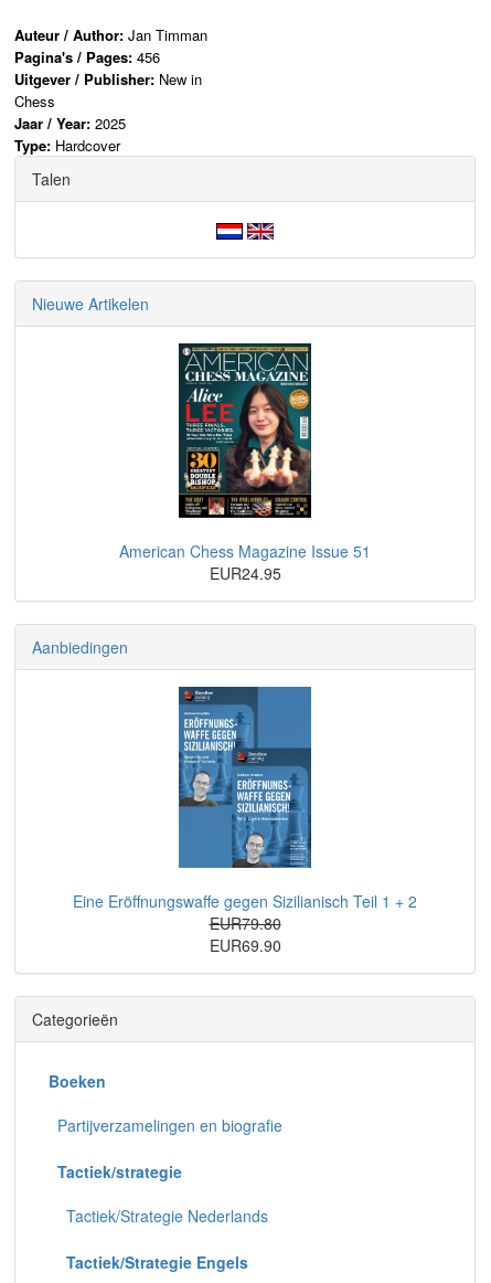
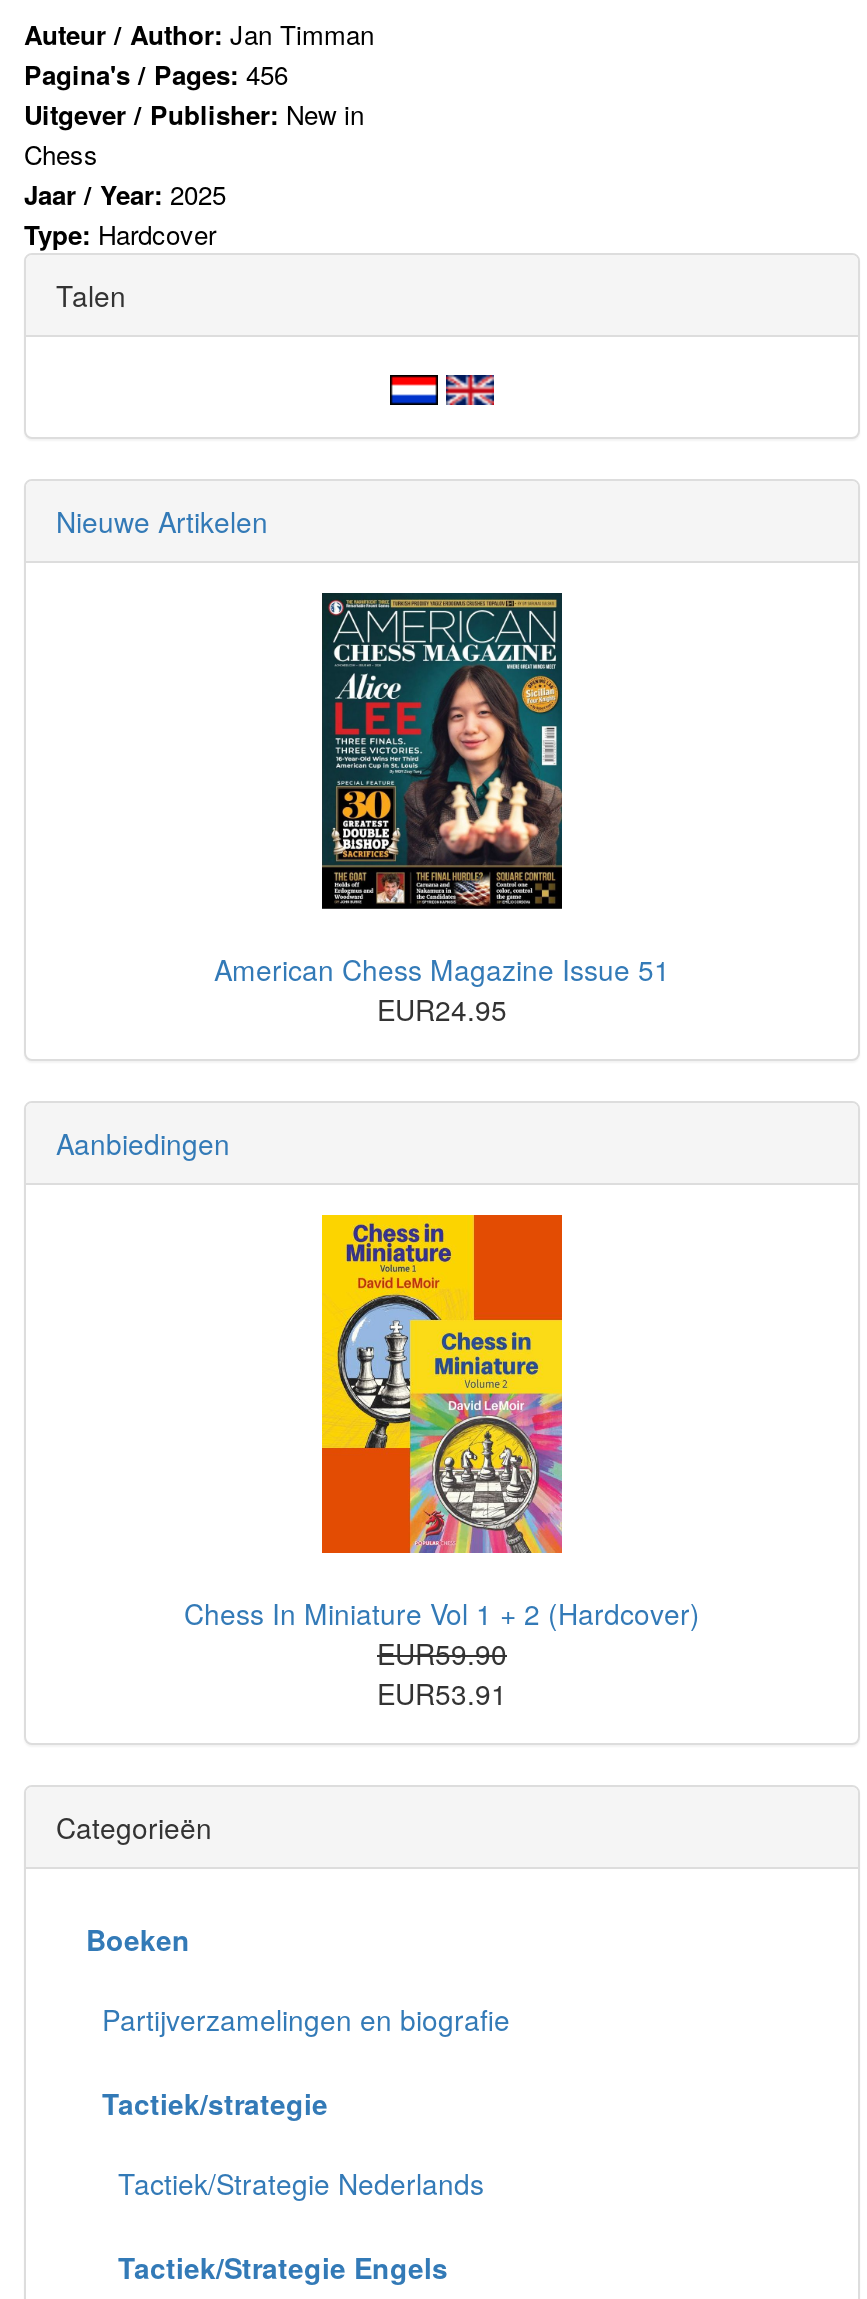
[73,686,417,956] [image] | Eine Eröffnungswaffe gegen Sizilianisch Teil 1 + 2 | EUR79.80 | EUR69.90 -> [184,1213,700,1714] [image] | Chess In Miniature Vol 1 + 2 (Hardcover) | EUR59.90 | EUR53.91

